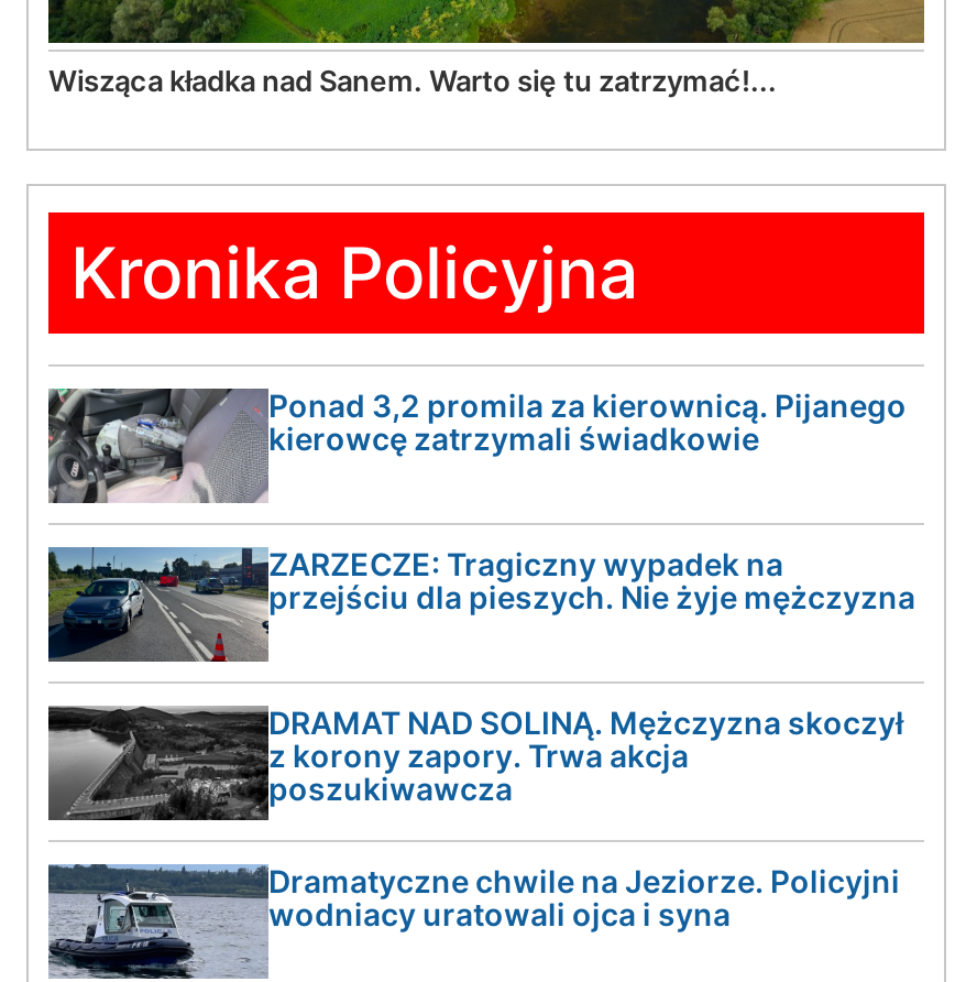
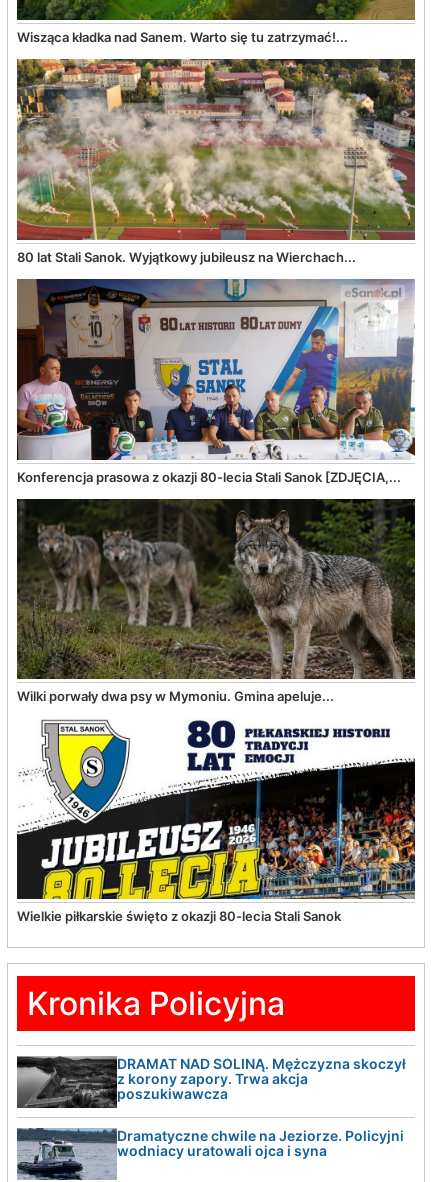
none -> [16,58,416,265] [image] | 80 lat Stali Sanok. Wyjątkowy jubileusz na Wierchach...
none -> [16,272,415,484] [image] | Konferencja prasowa z okazji 80-lecia Stali Sanok [ZDJĘCIA,...
none -> [17,498,416,704] [image] | Wilki porwały dwa psy w Mymoniu. Gmina apeluje...
none -> [17,719,416,924] [image] | Wielkie piłkarskie święto z okazji 80-lecia Stali Sanok
moved [70,231,638,317] -> [27,984,285,1023]: Kronika Policyjna
[48,387,915,616] [image] | Ponad 3,2 promila za kierownicą. Pijanego | kierowcę zatrzymali świadkowie | ZARZECZE: Tragiczny wypadek na | przejściu dla pieszych. Nie żyje mężczyzna -> none
[48,546,266,661] [image] -> none

